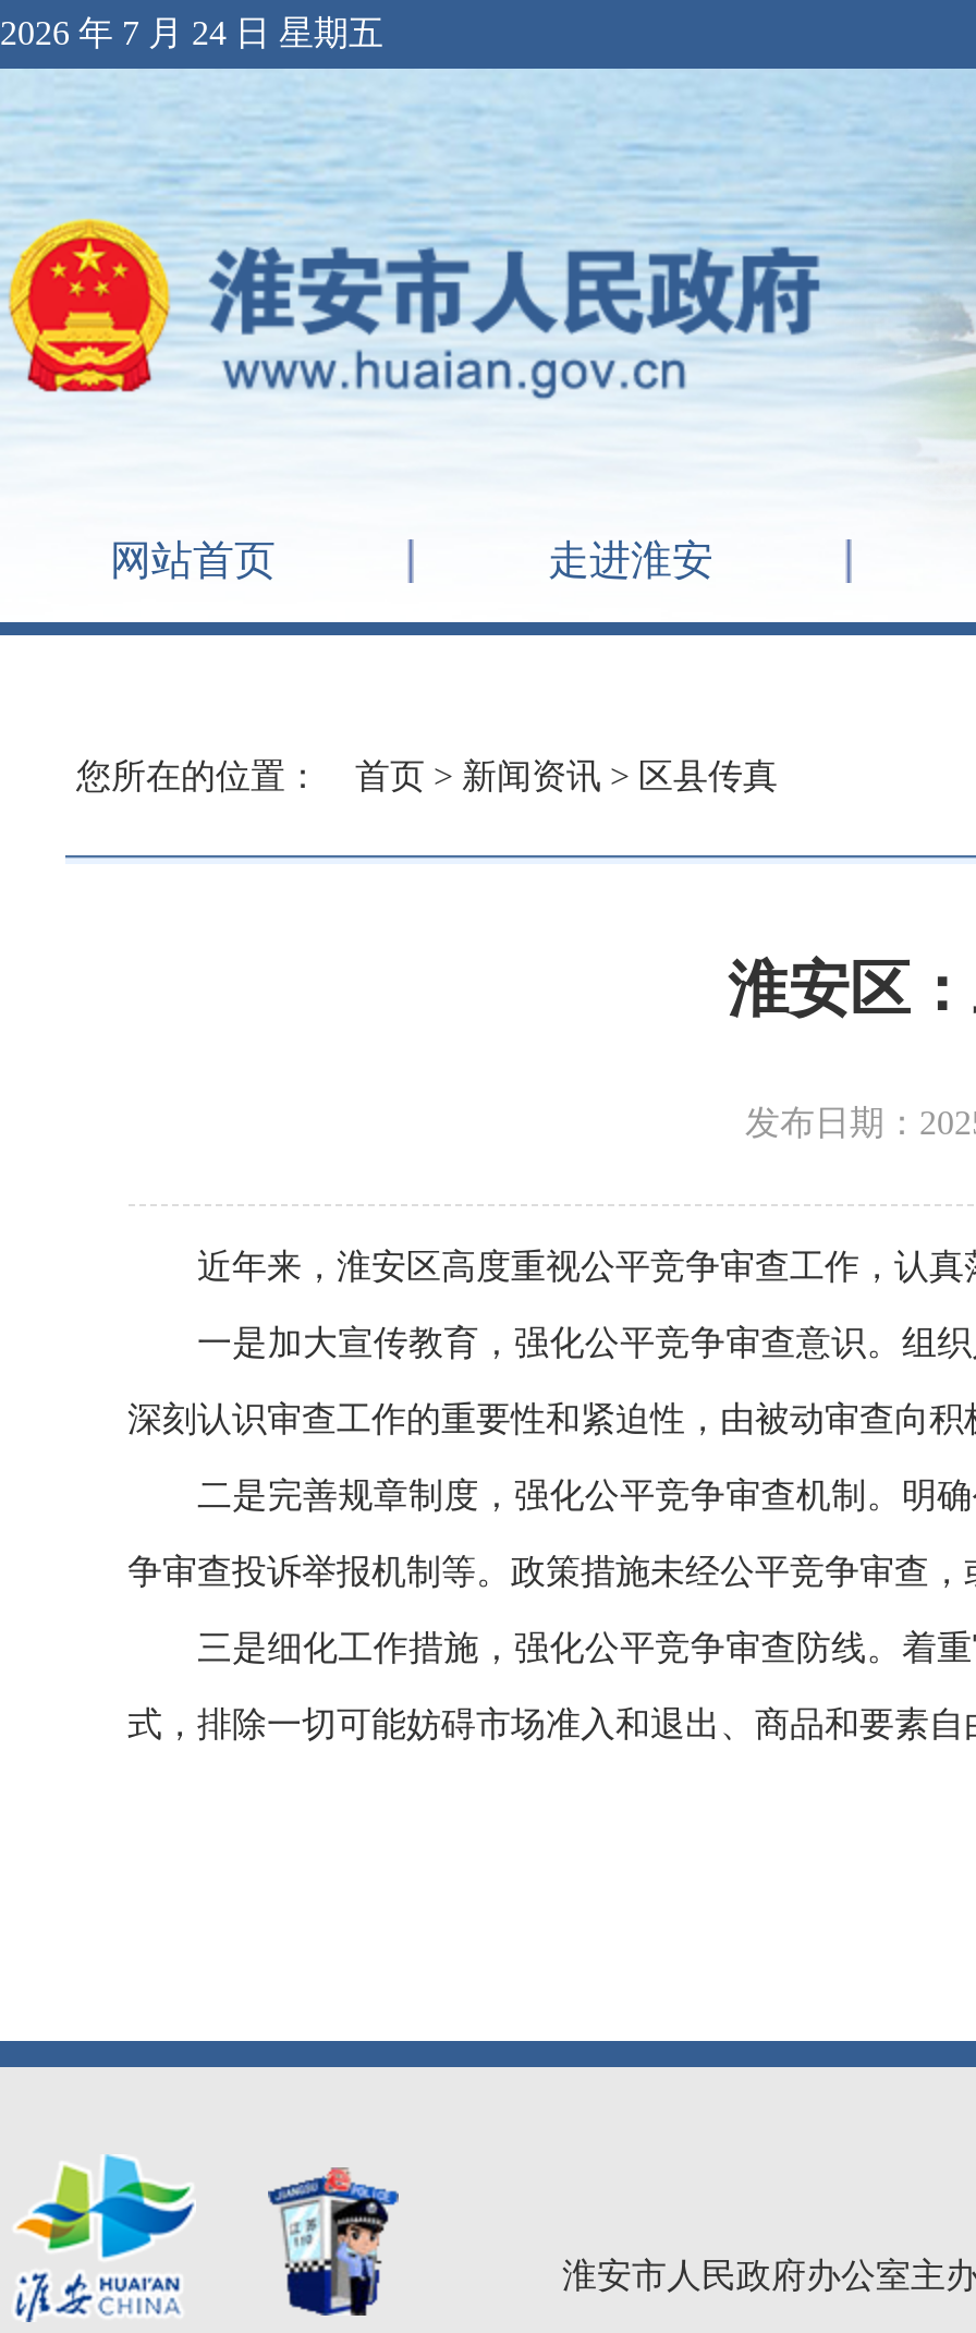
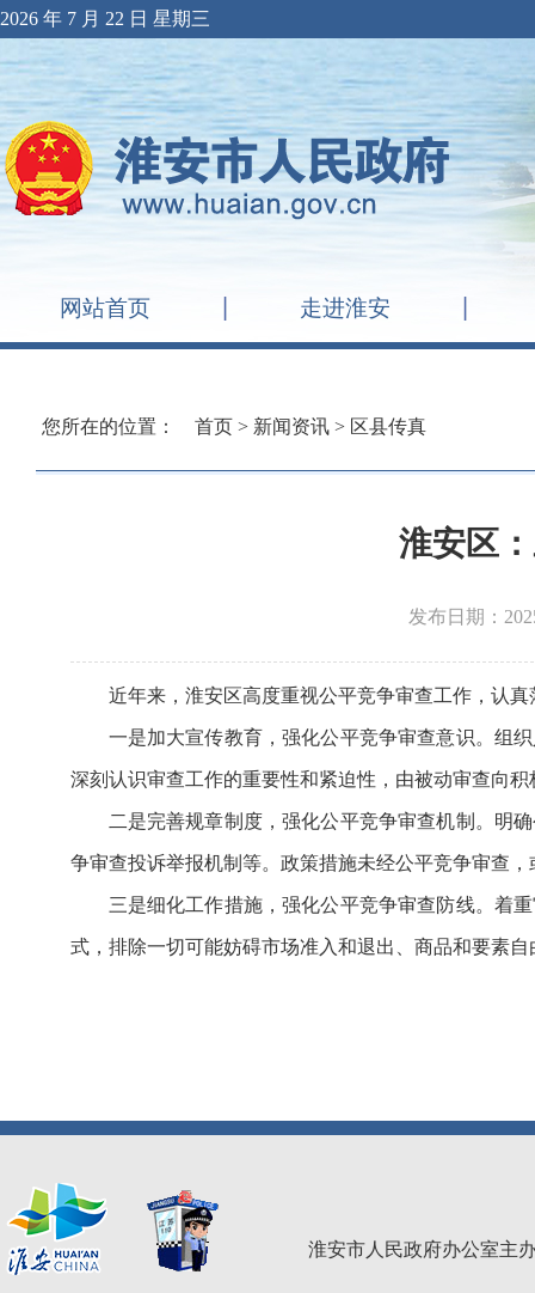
[0,14,383,51] 2026 年 7 月 24 日 星期五 -> [0,8,210,29] 2026 年 7 月 22 日 星期三

